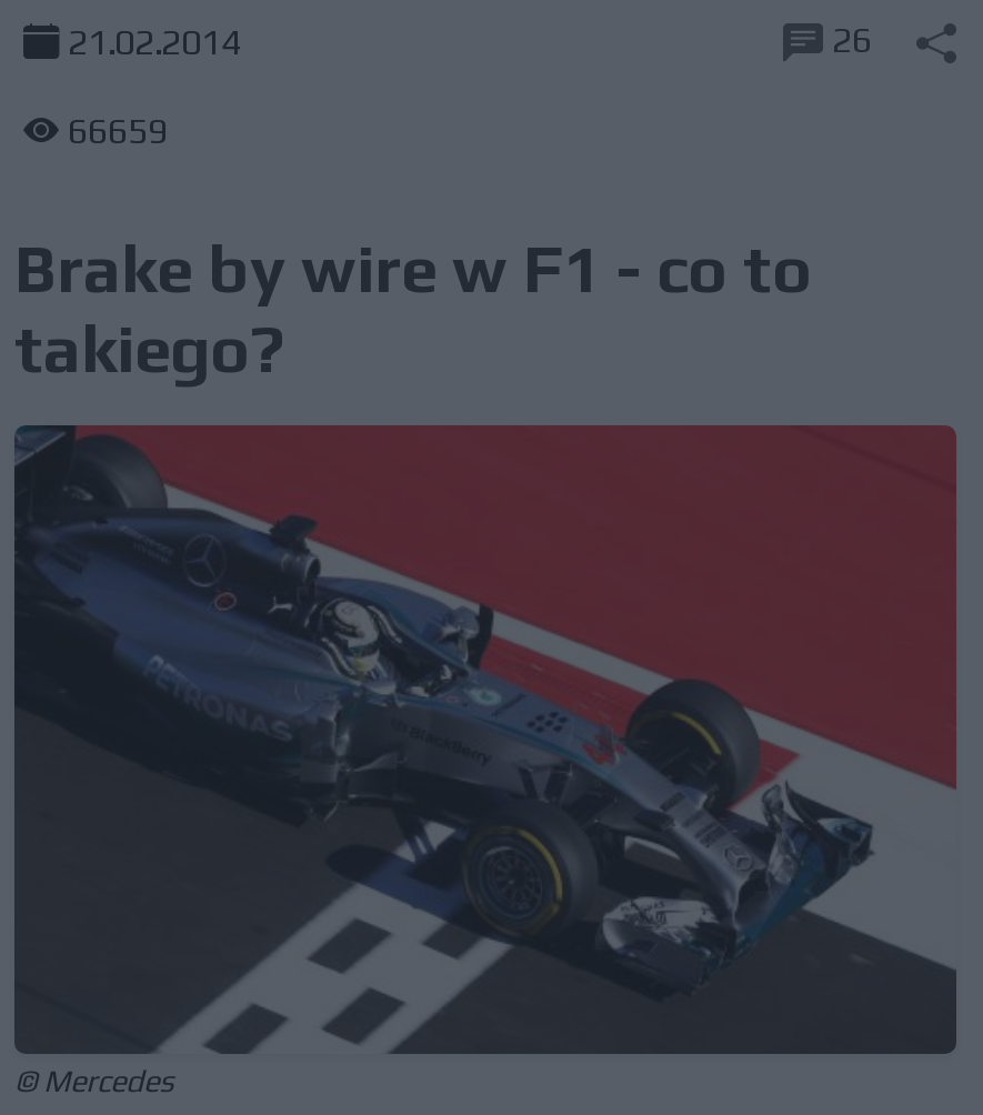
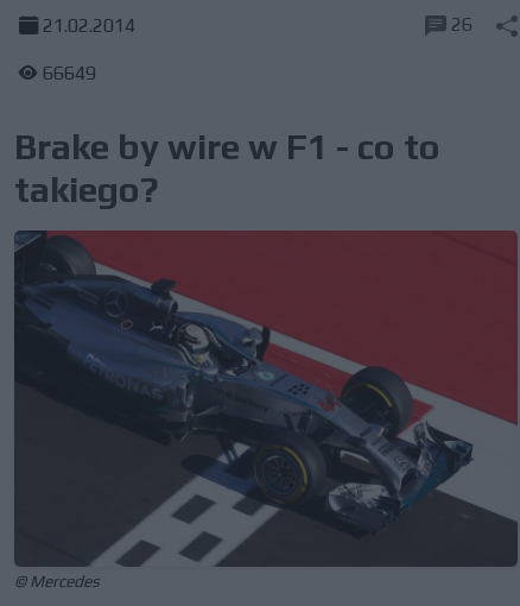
[68,110,168,152] 66659 -> [43,62,96,84] 66649

